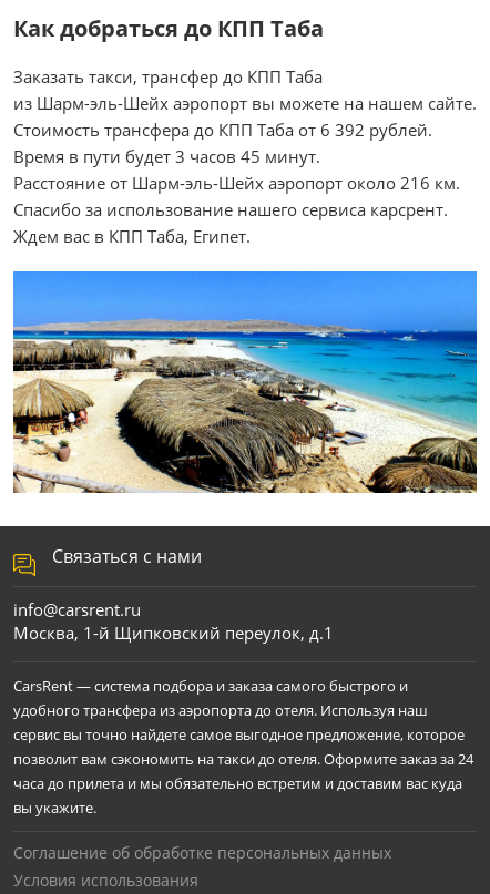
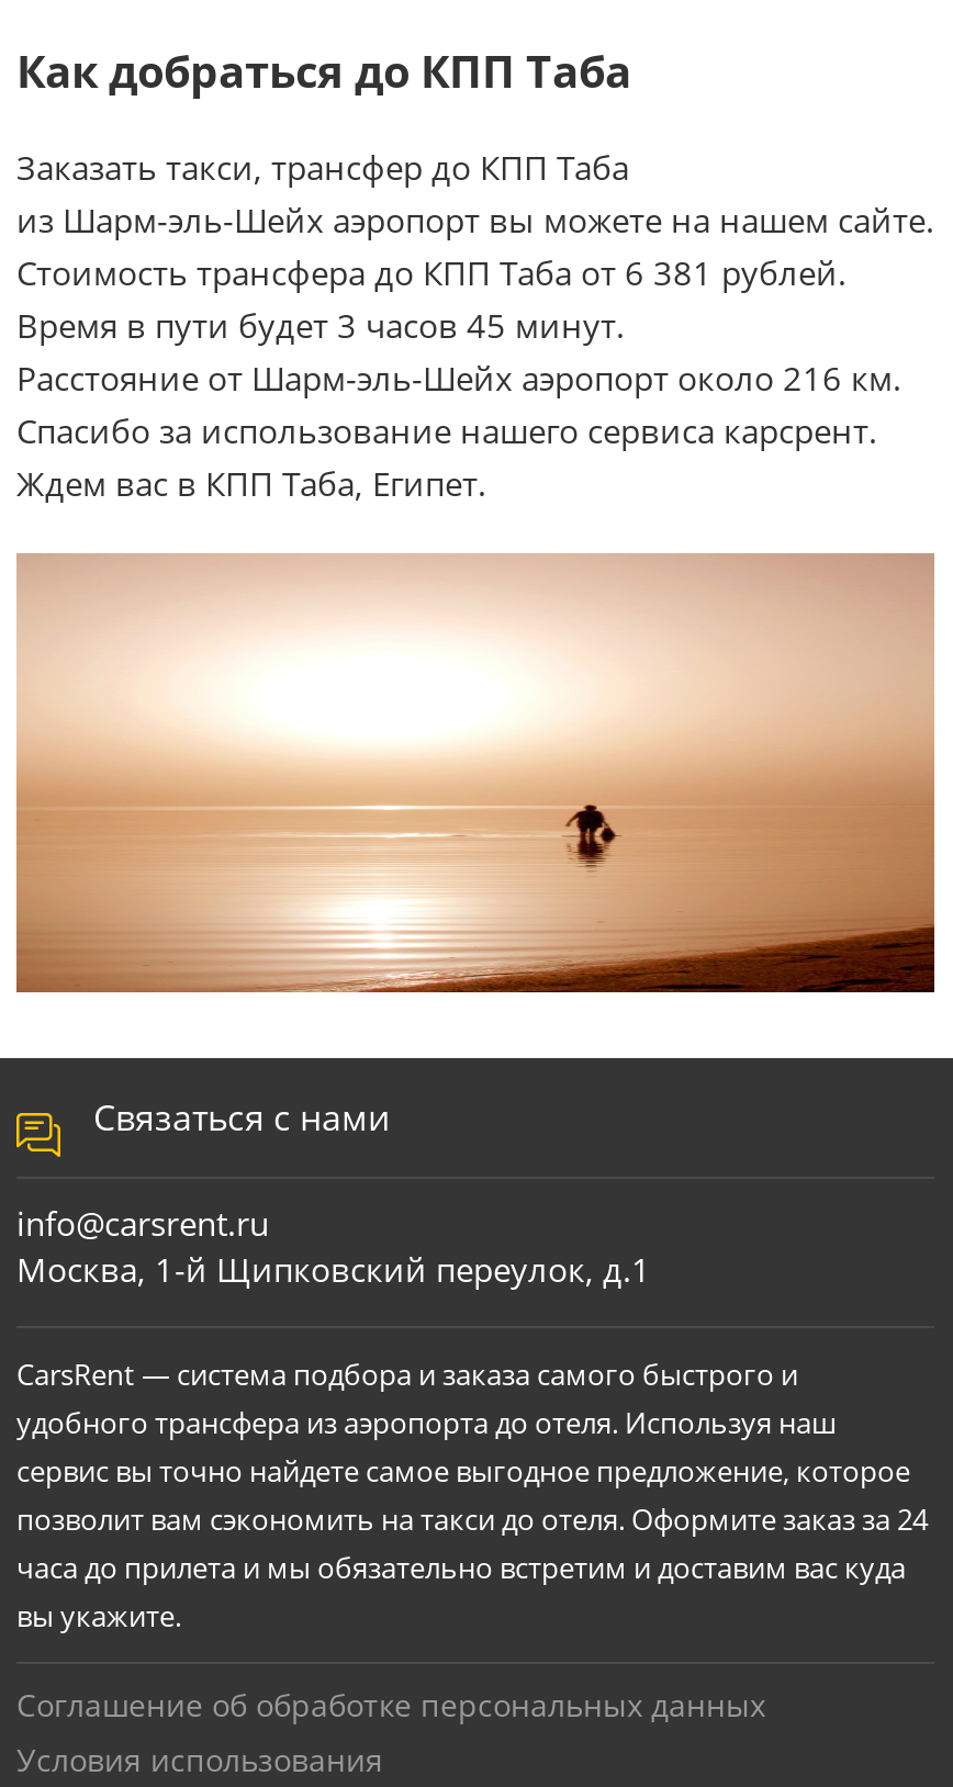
[13,118,432,140] Стоимость трансфера до КПП Таба от 6 392 рублей. -> [16,249,847,293] Стоимость трансфера до КПП Таба от 6 381 рублей.
[12,270,478,494] [image] -> [14,551,937,994] [image]

